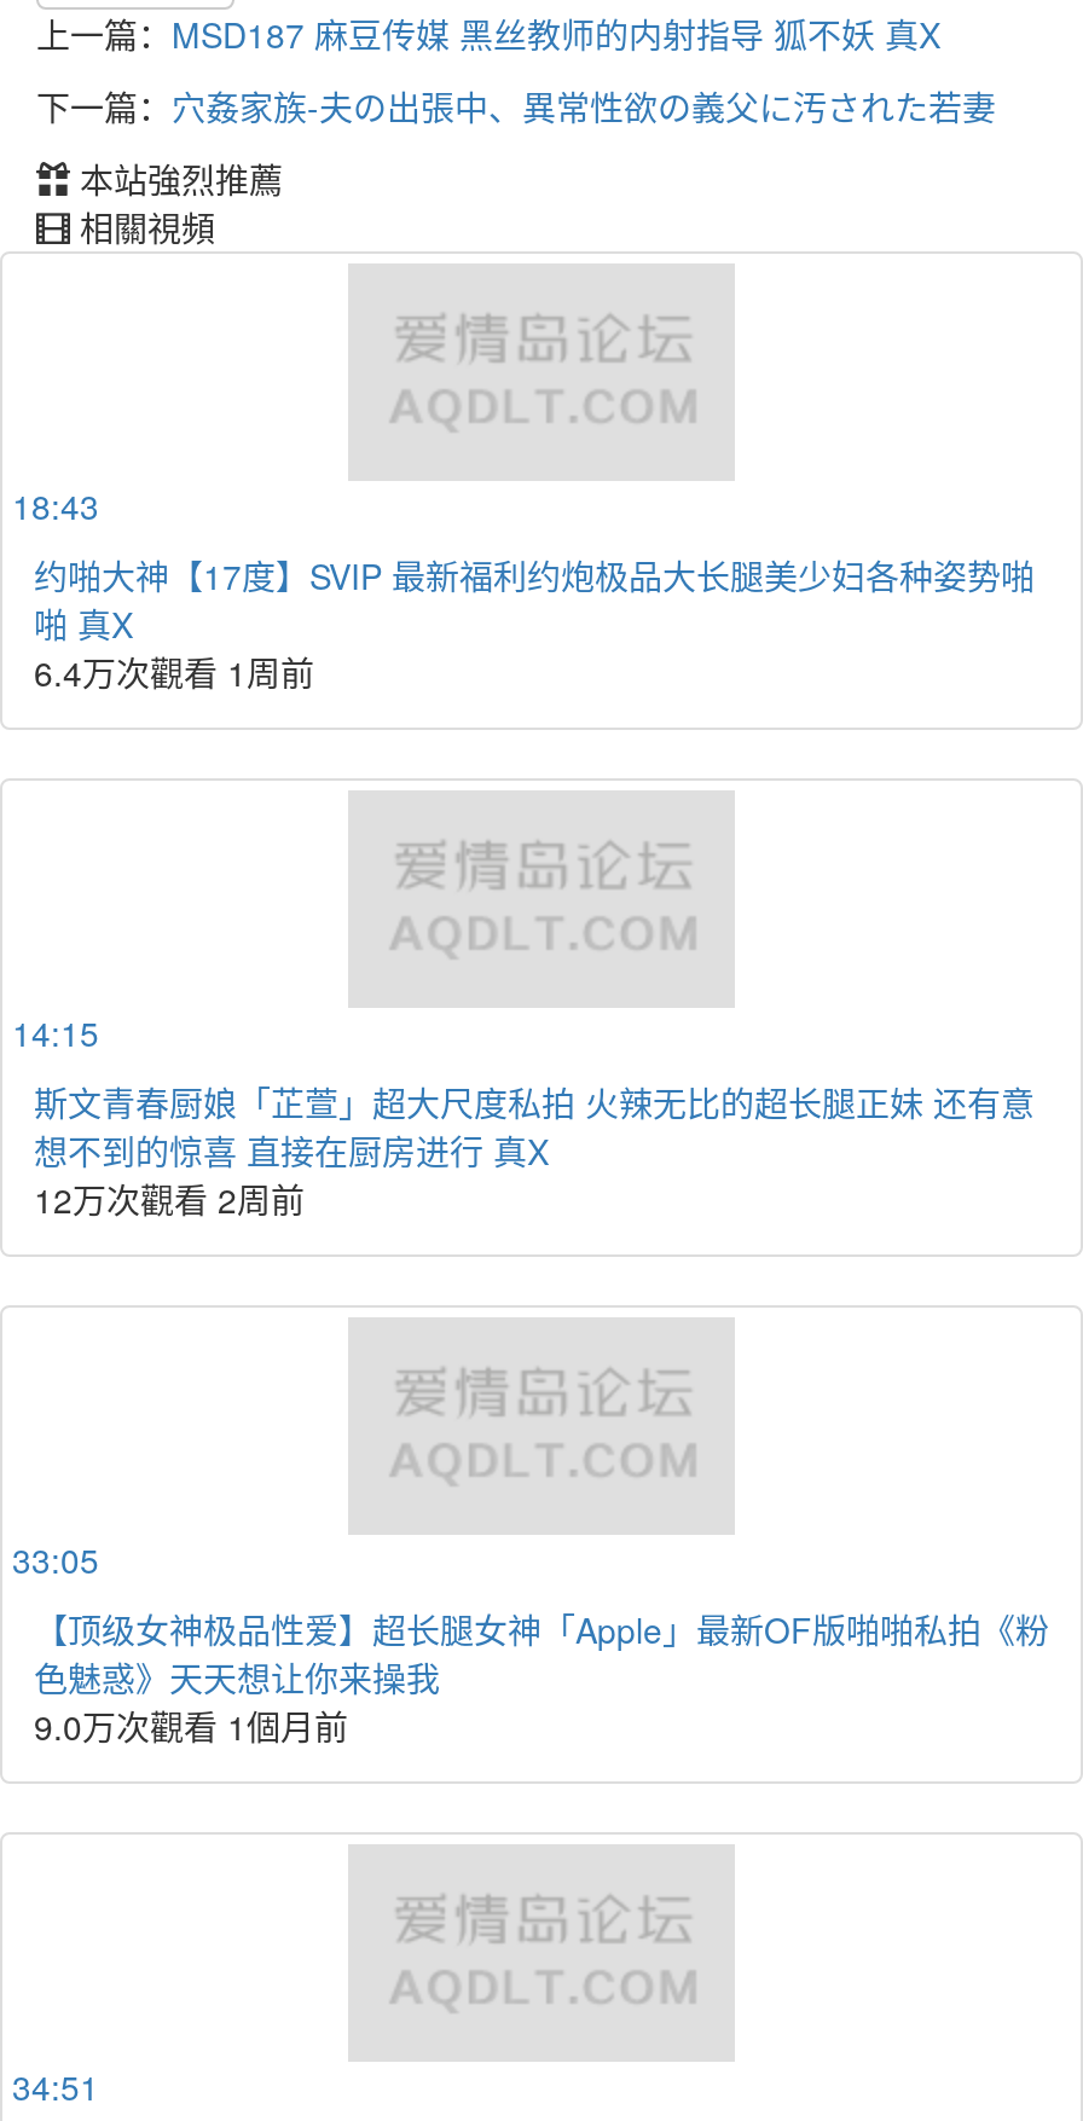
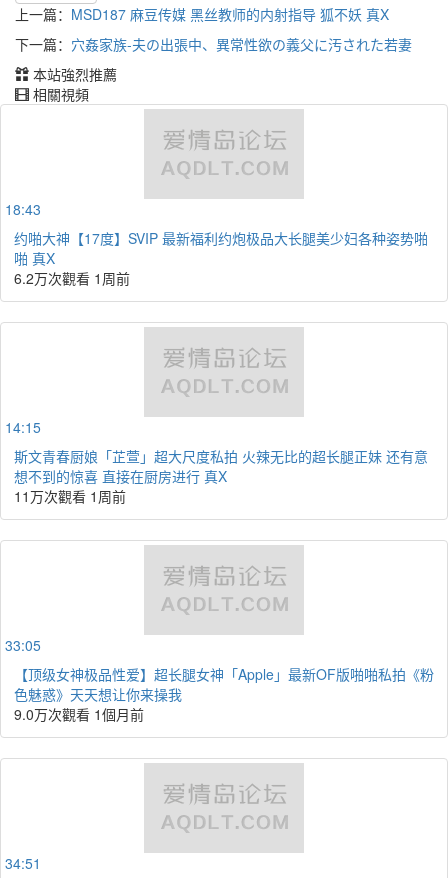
[34,648,314,696] 6.4万次觀看 1周前 -> [14,268,130,288] 6.2万次觀看 1周前
[34,1175,305,1223] 12万次觀看 2周前 -> [14,486,126,506] 11万次觀看 1周前

